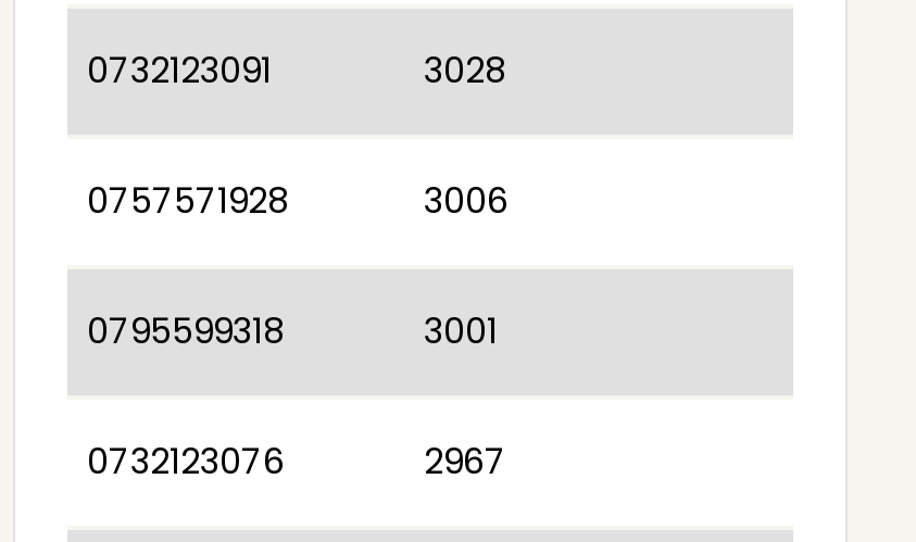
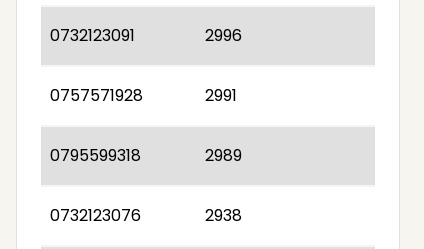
[424,46,506,96] 3028 -> [205,24,242,47] 2996
[424,176,509,226] 3006 -> [205,84,237,107] 2991
[424,306,498,356] 3001 -> [205,144,242,167] 2989
[424,437,506,487] 2967 -> [205,204,242,227] 2938

